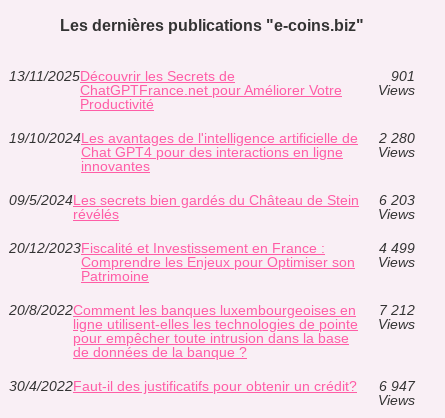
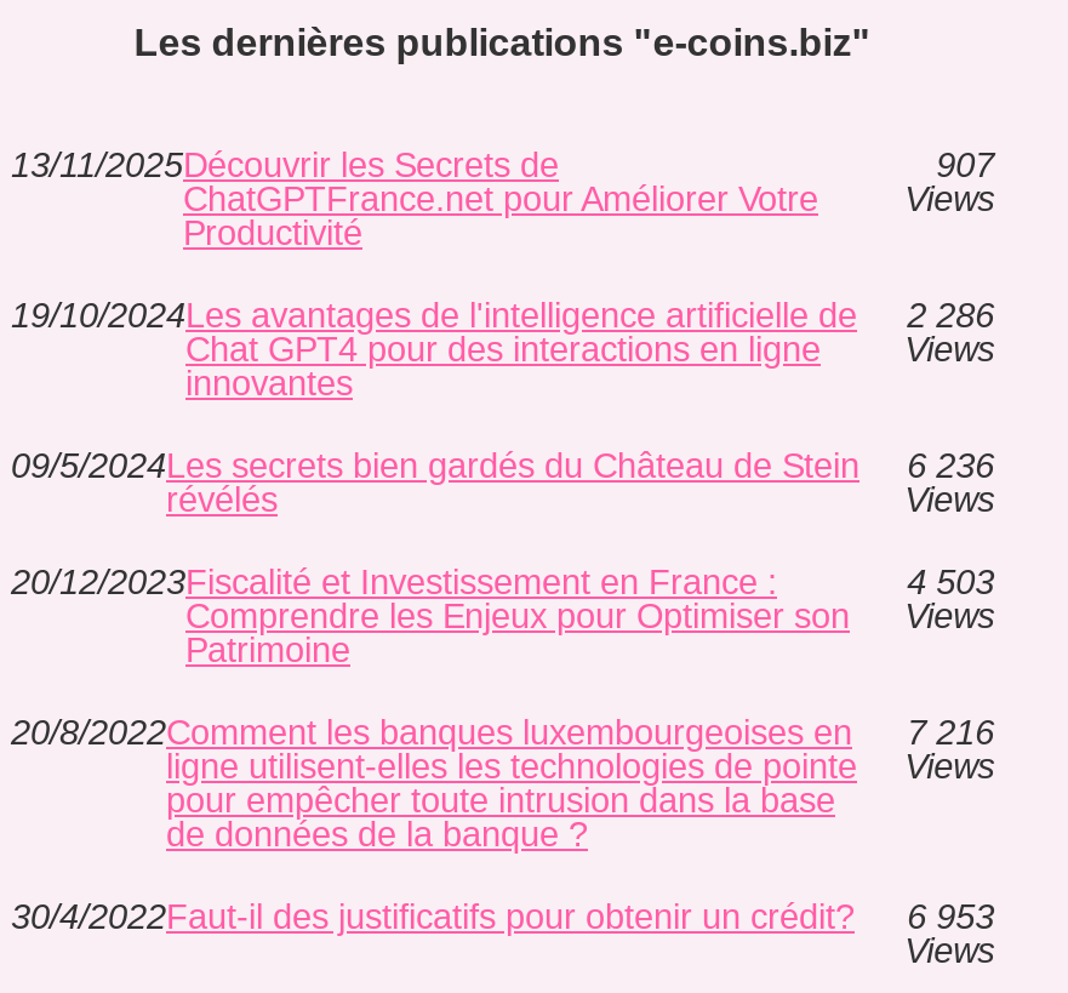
[391,68,415,84] 901 -> [936,145,994,184] 907
[9,130,415,146] 19/10/2024Les avantages de l'intelligence artificielle de 2 280 -> [11,296,994,335] 19/10/2024Les avantages de l'intelligence artificielle de 2 286
[9,192,415,208] 09/5/2024Les secrets bien gardés du Château de Stein 6 203 -> [11,446,994,485] 09/5/2024Les secrets bien gardés du Château de Stein 6 236
[379,240,415,256] 4 499 -> [907,563,994,601] 4 503
[9,302,415,318] 20/8/2022Comment les banques luxembourgeoises en 7 212 -> [11,713,994,752] 20/8/2022Comment les banques luxembourgeoises en 7 216
[9,378,415,394] 30/4/2022Faut-il des justificatifs pour obtenir un crédit? 6 947 -> [11,897,994,936] 30/4/2022Faut-il des justificatifs pour obtenir un crédit? 6 953

